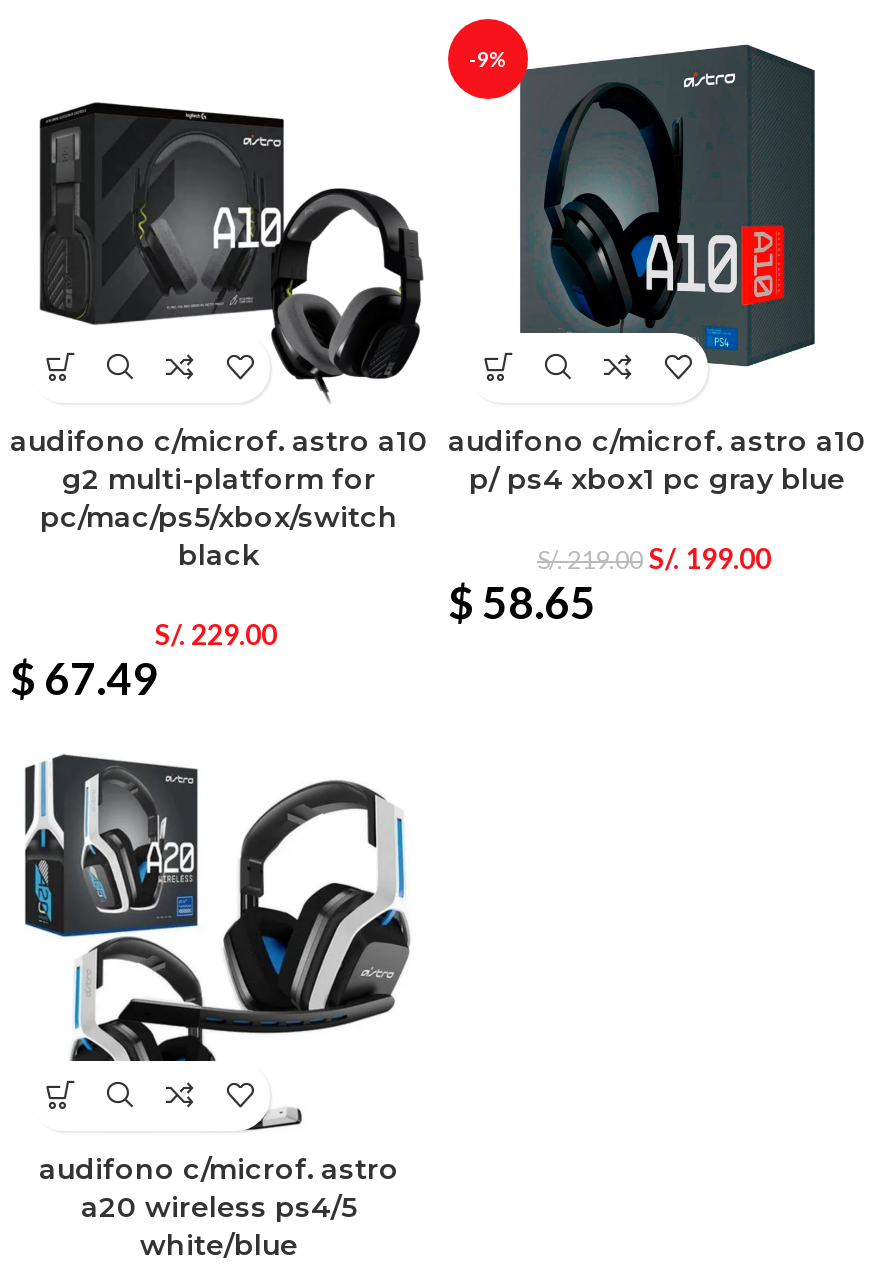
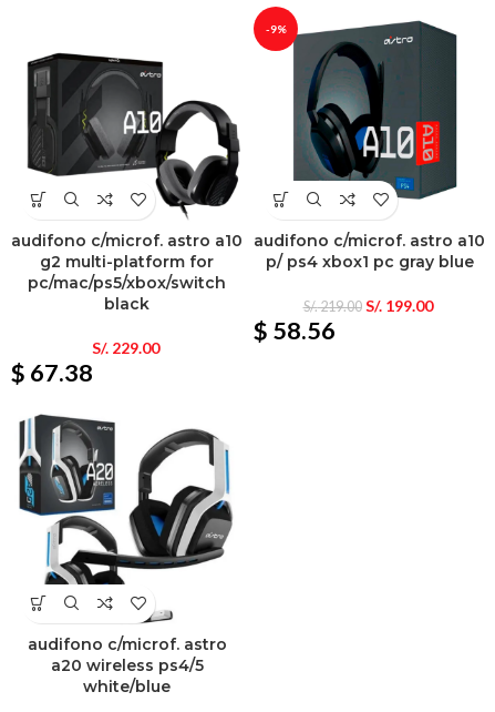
[448,577,596,629] $ 58.65 -> [254,316,336,345] $ 58.56
[10,653,158,705] $ 67.49 -> [11,358,93,387] $ 67.38

